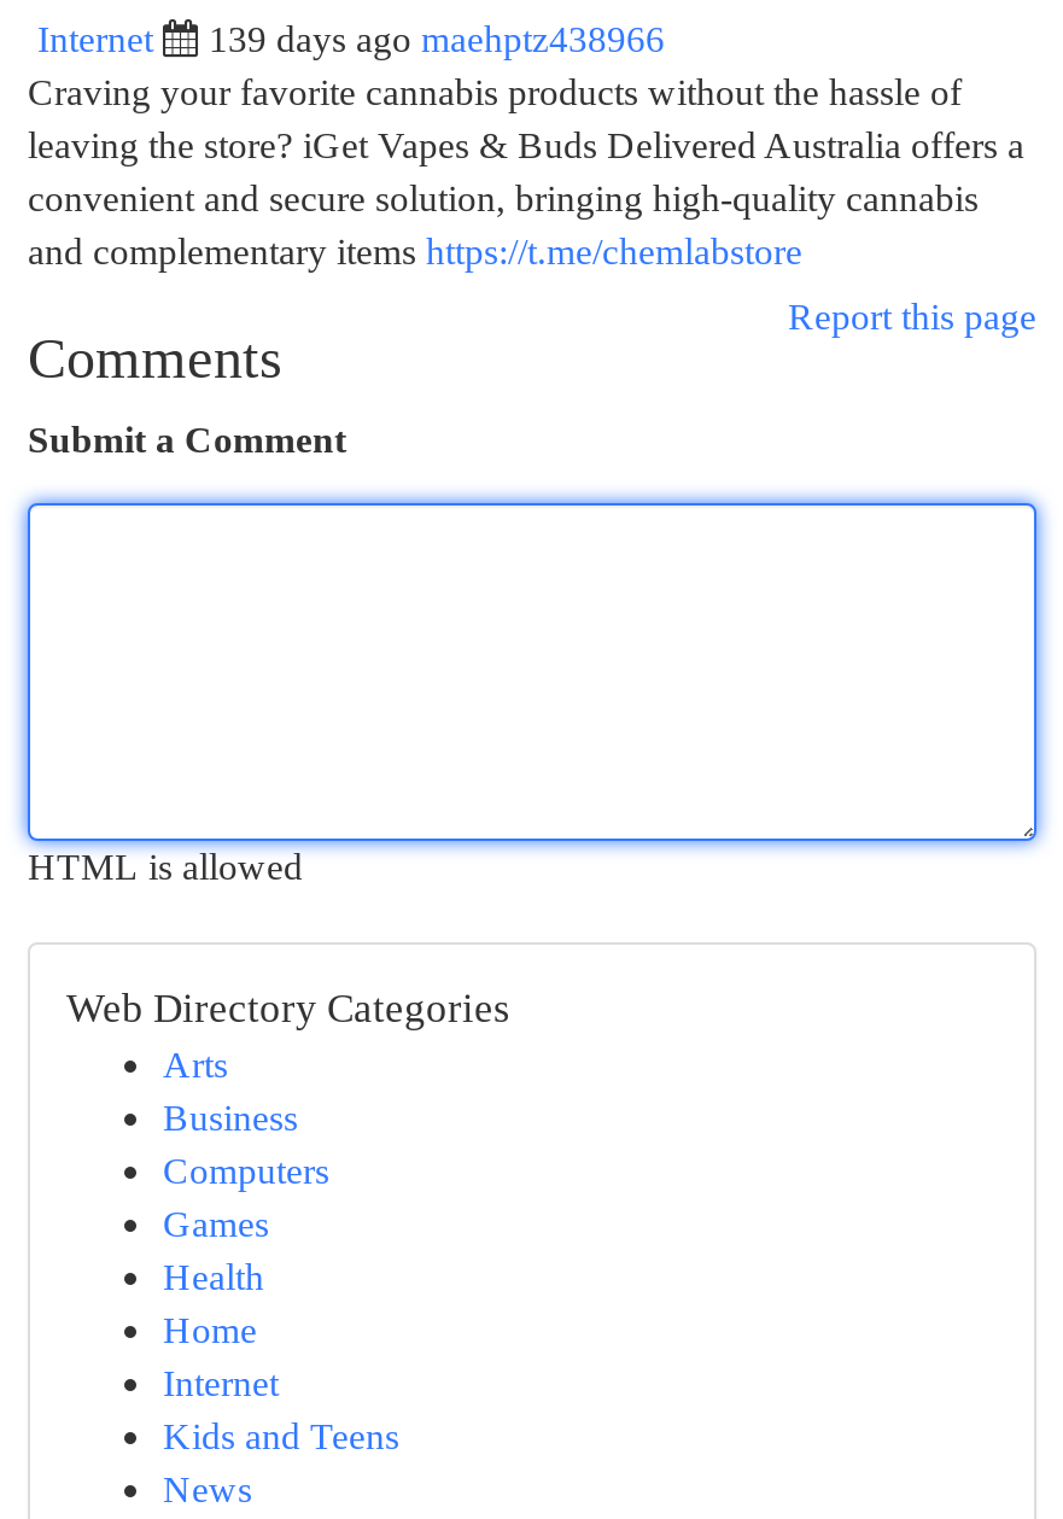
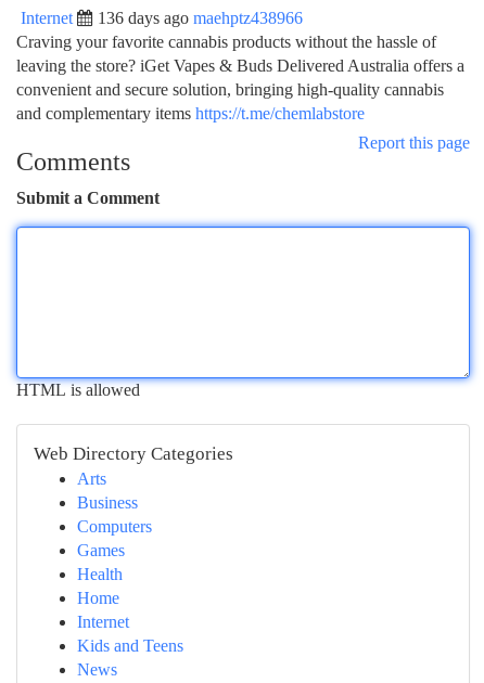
[209,18,665,59] 139 days ago maehptz438966 -> [98,9,303,27] 136 days ago maehptz438966

